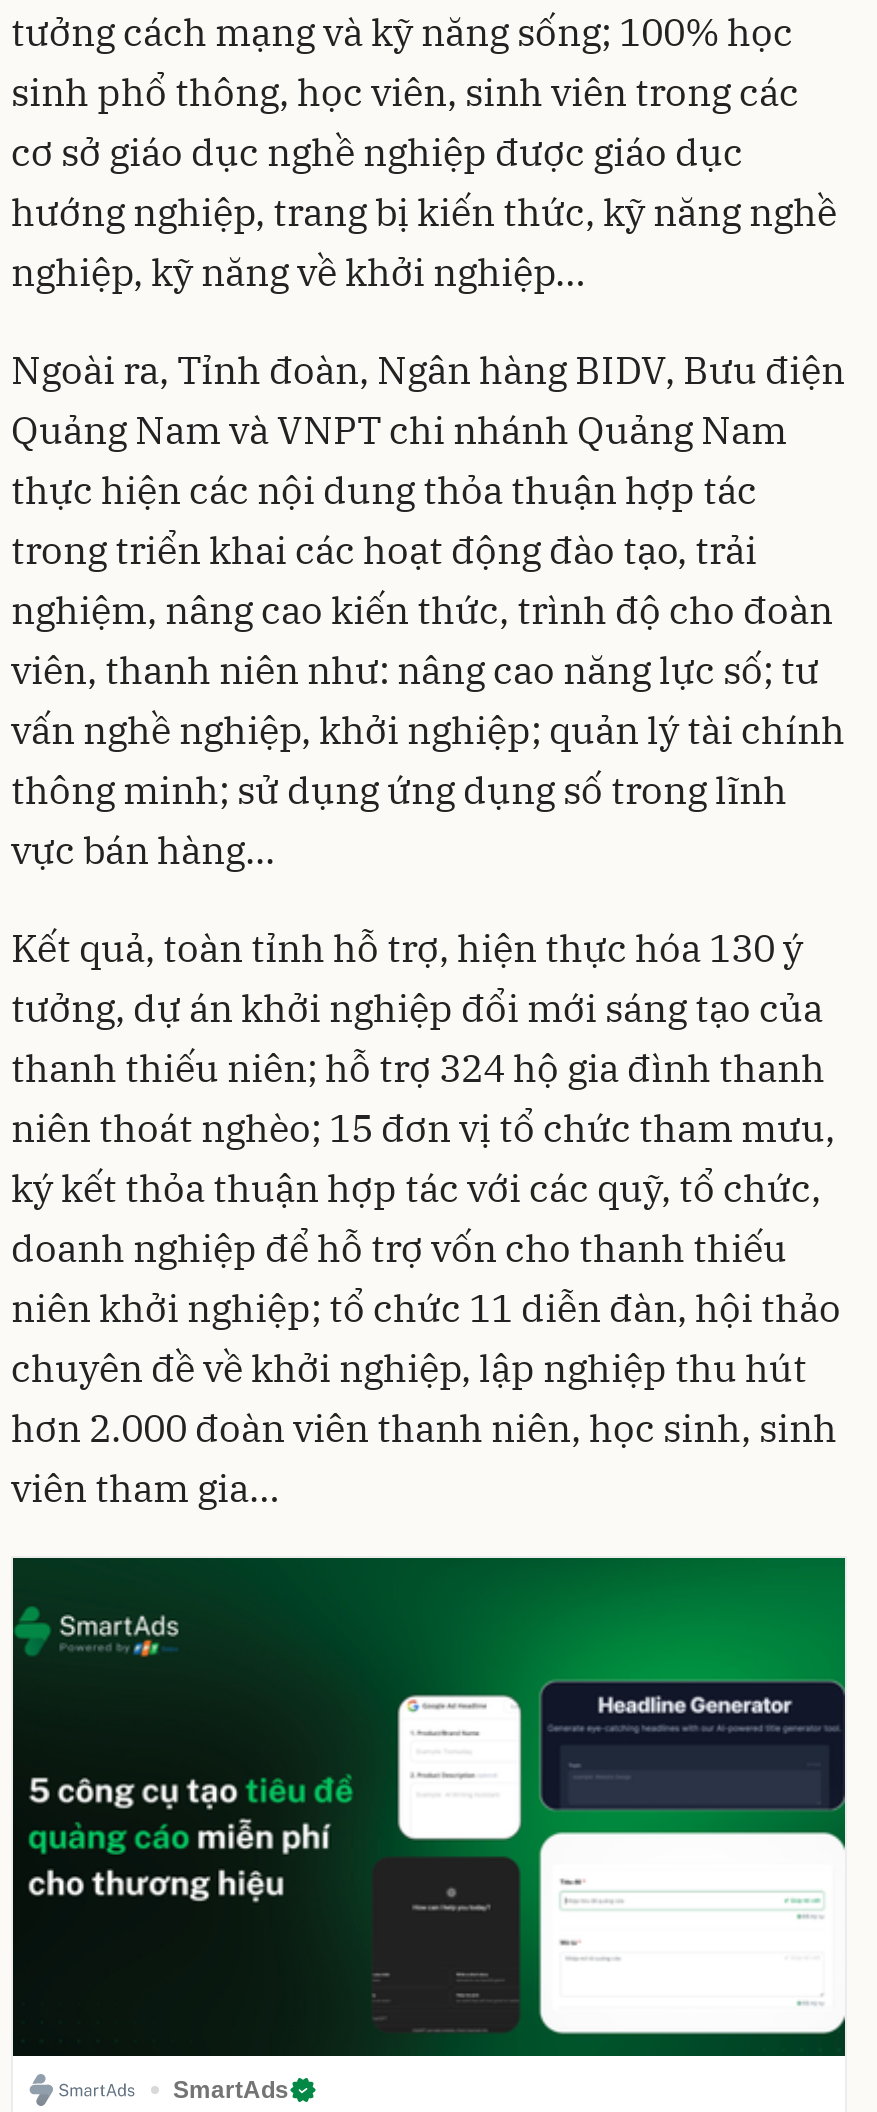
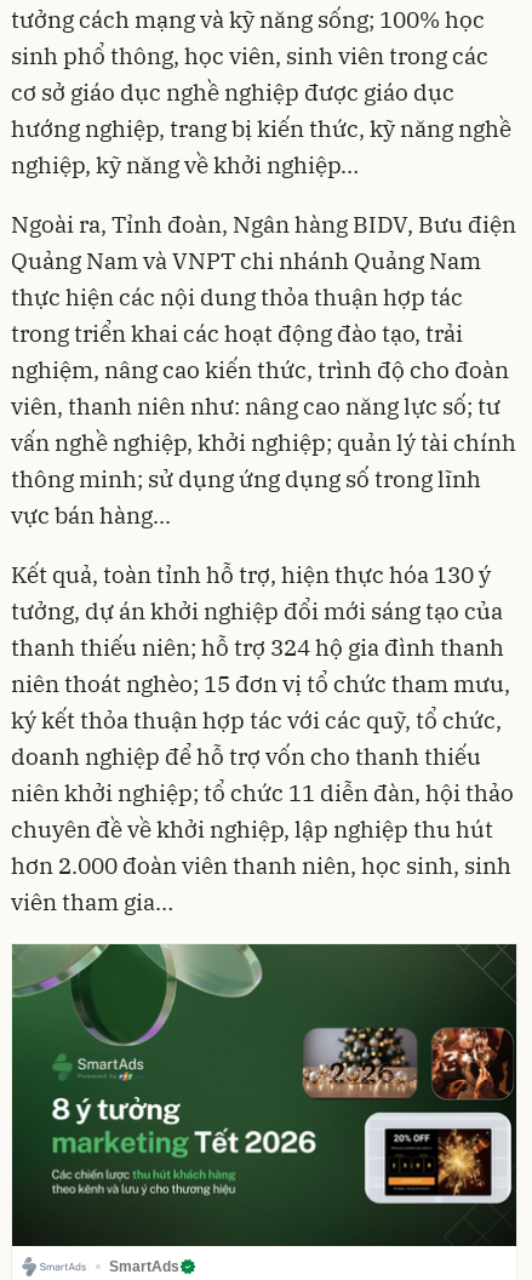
[13,1556,847,2056] [image] -> [11,943,517,1246] [image]

